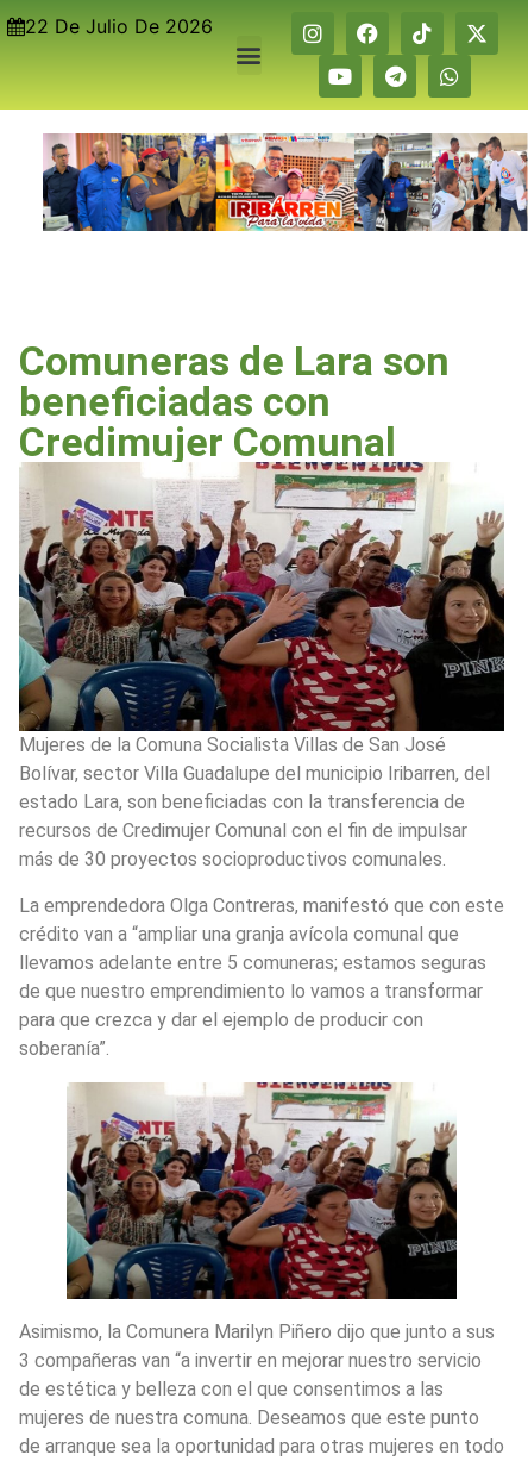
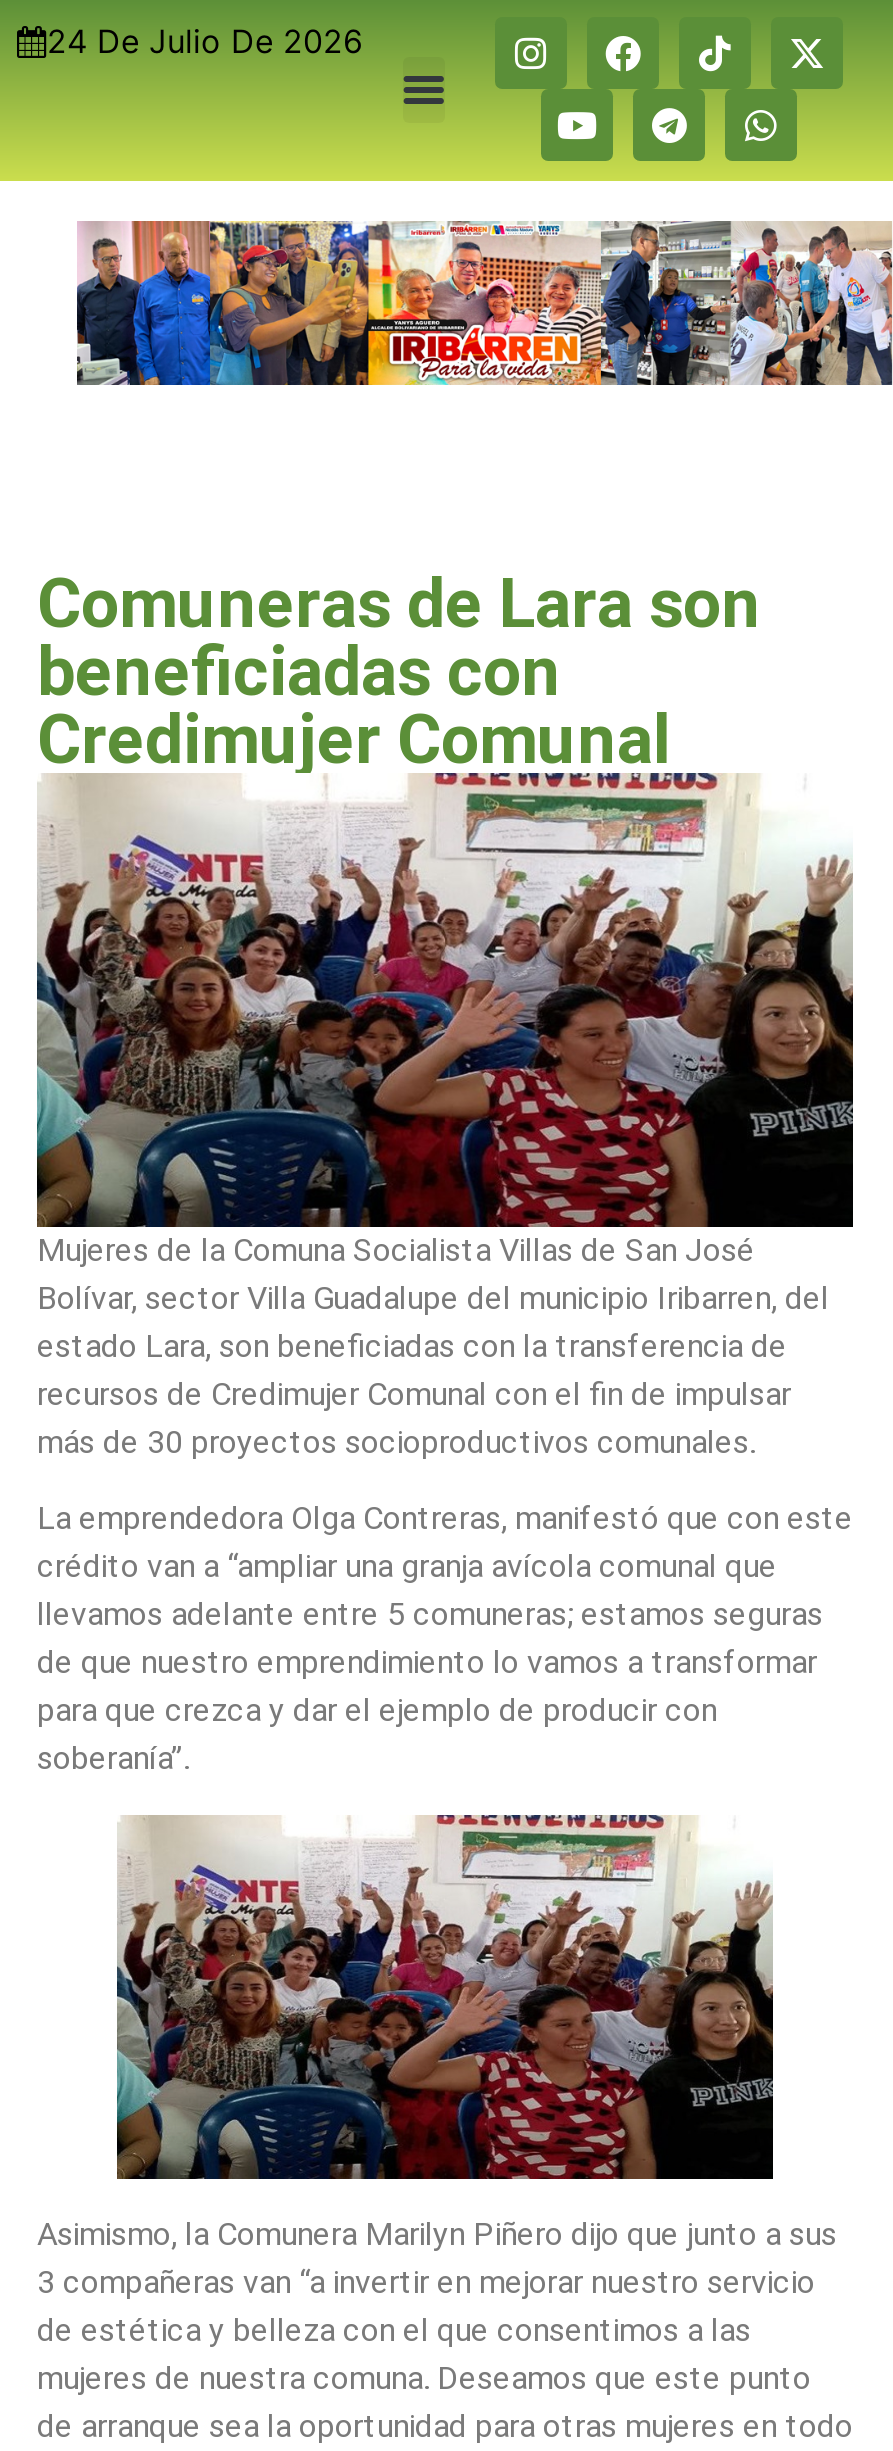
[25,14,213,38] 22 De Julio De 2026 -> [47,21,363,61] 24 De Julio De 2026

